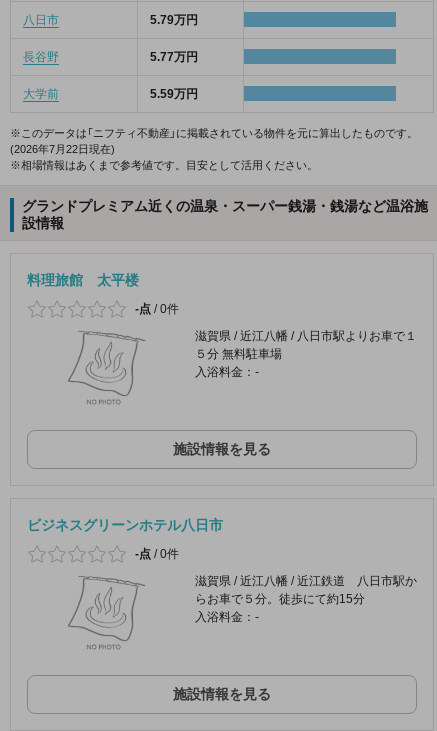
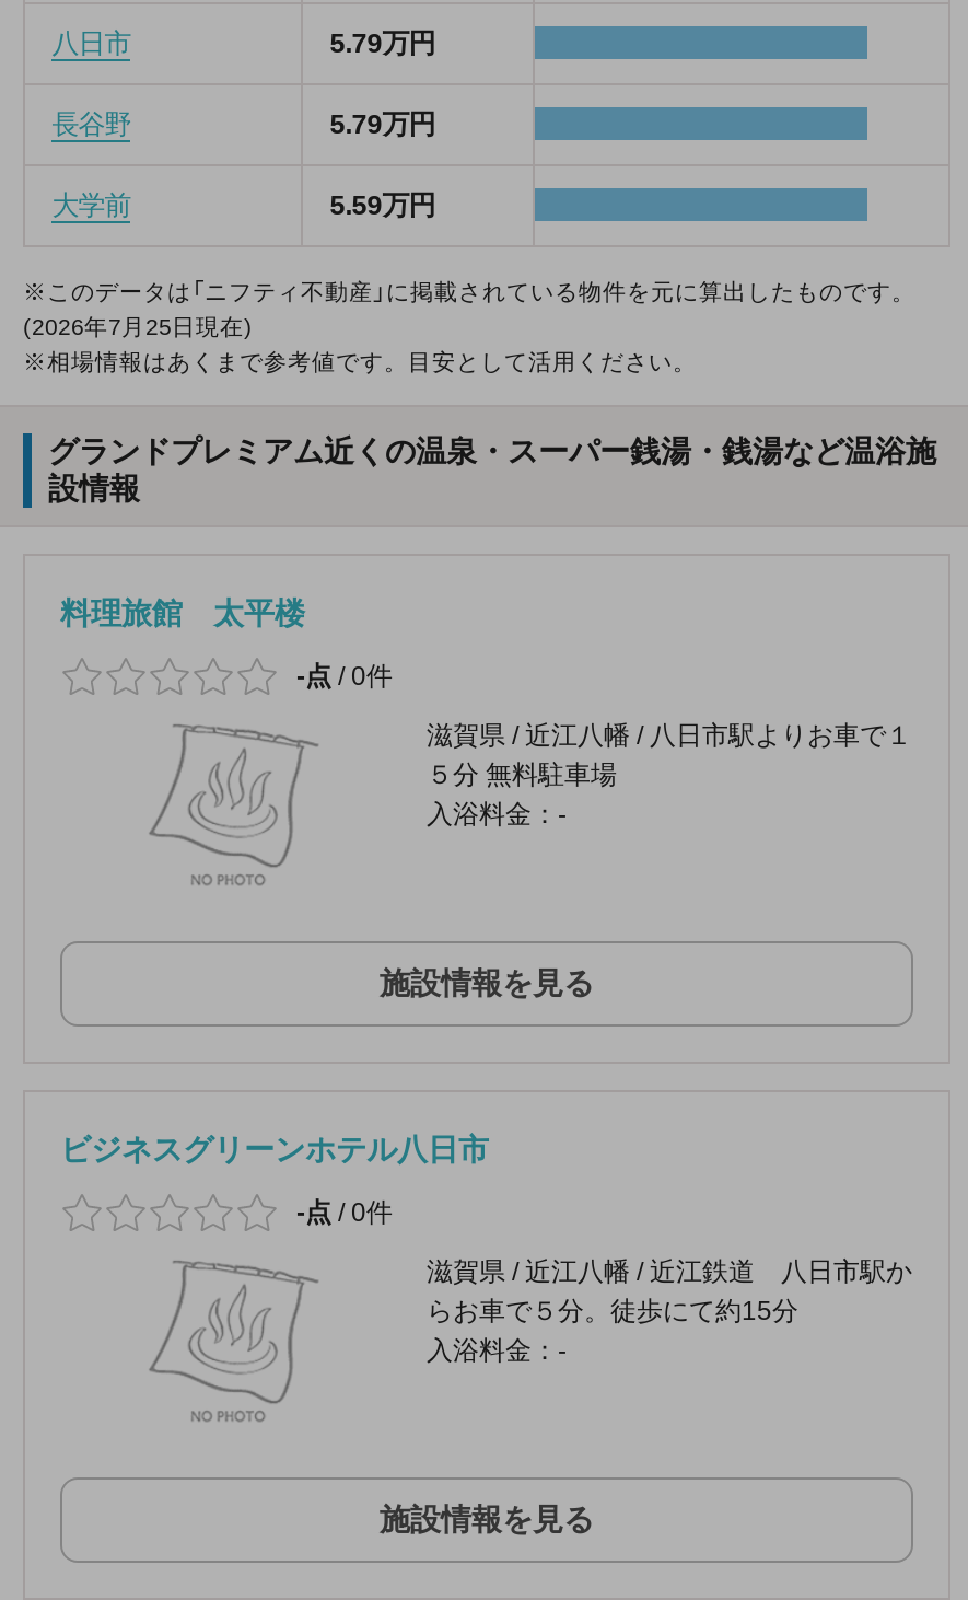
[150,50,198,64] 5.77万円 -> [330,110,435,140] 5.79万円
[10,143,115,155] (2026年7月22日現在) -> [23,313,253,339] (2026年7月25日現在)

